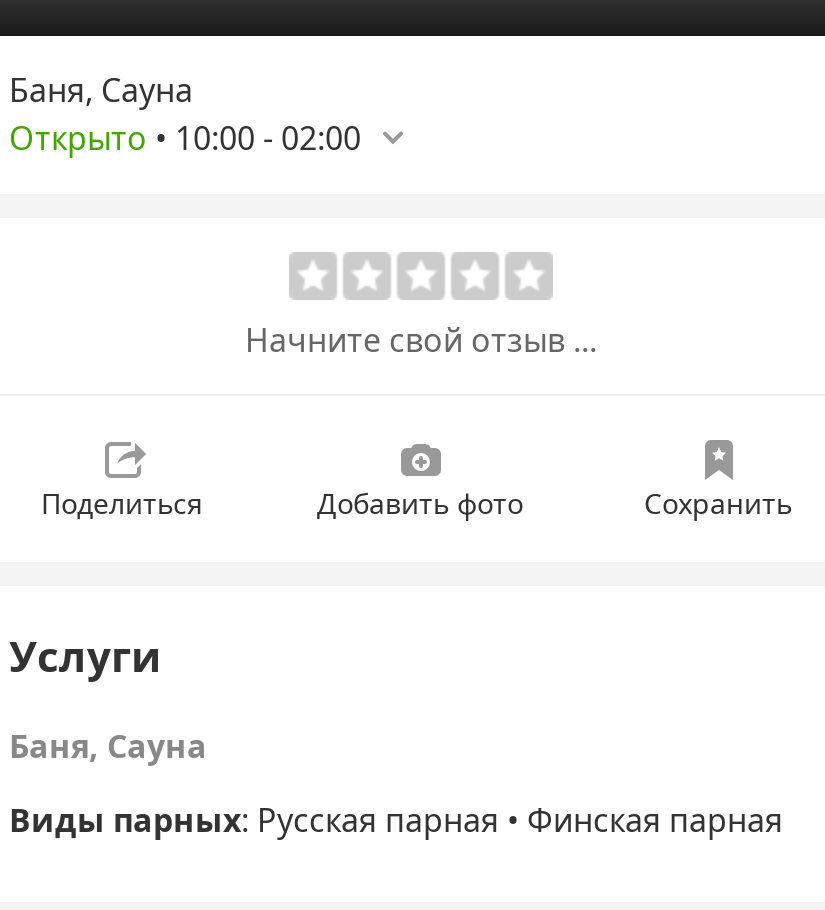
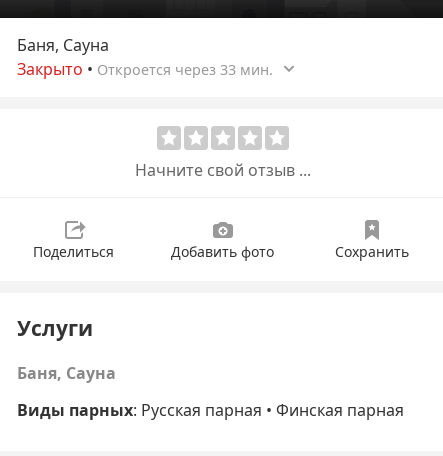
[9,116,361,160] Открыто • 10:00 - 02:00 -> [17,58,273,80] Закрыто • Откроется через 33 мин.

